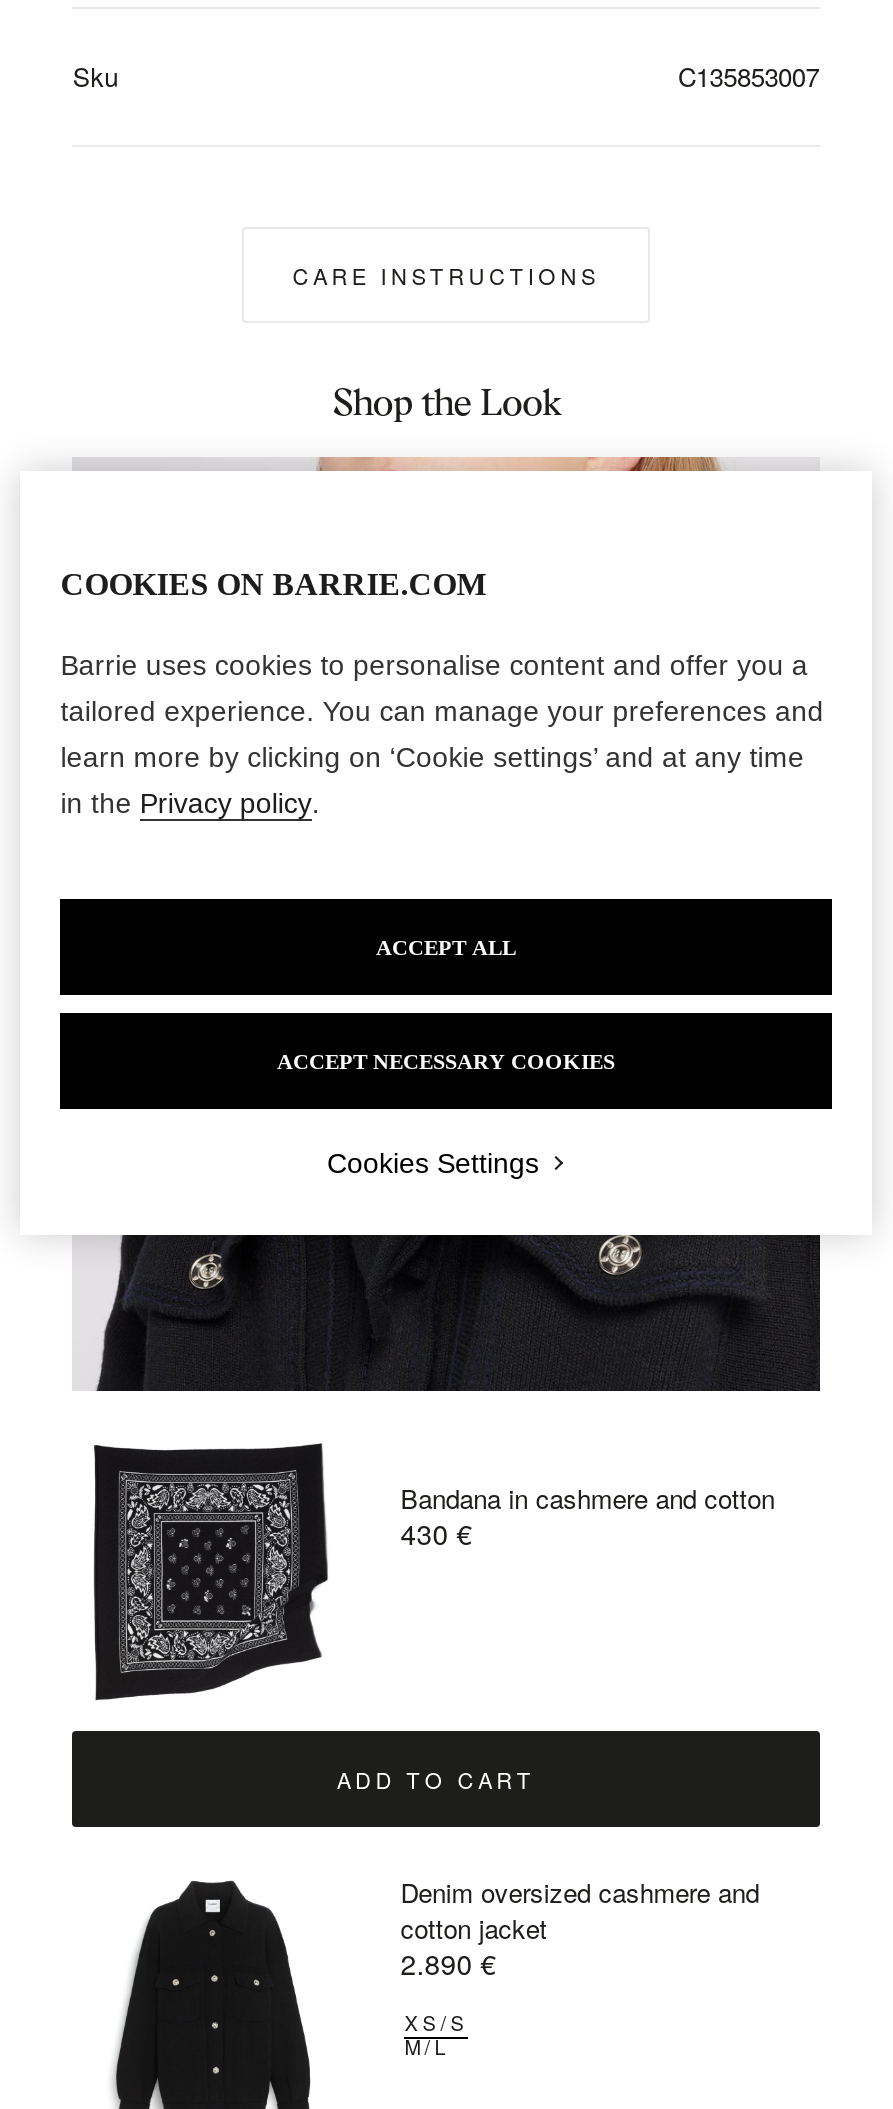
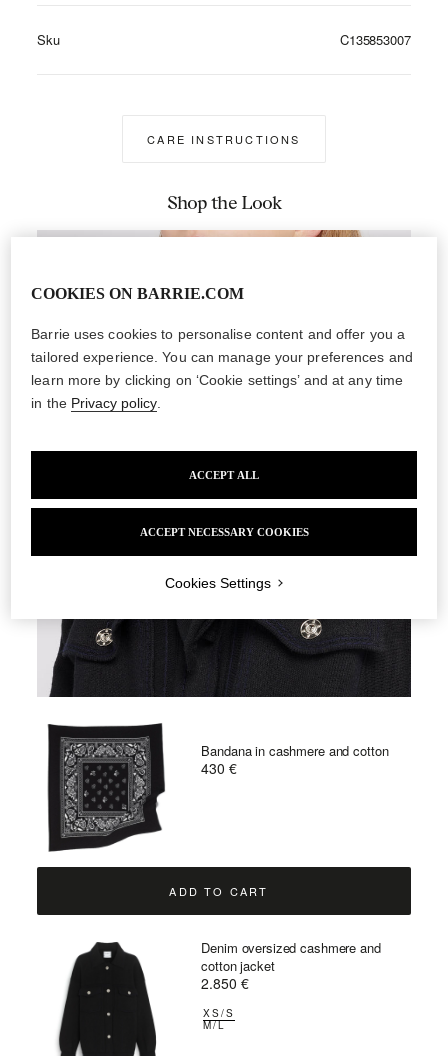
[401,1942,497,1982] 2.890 € -> [201,973,249,993] 2.850 €

